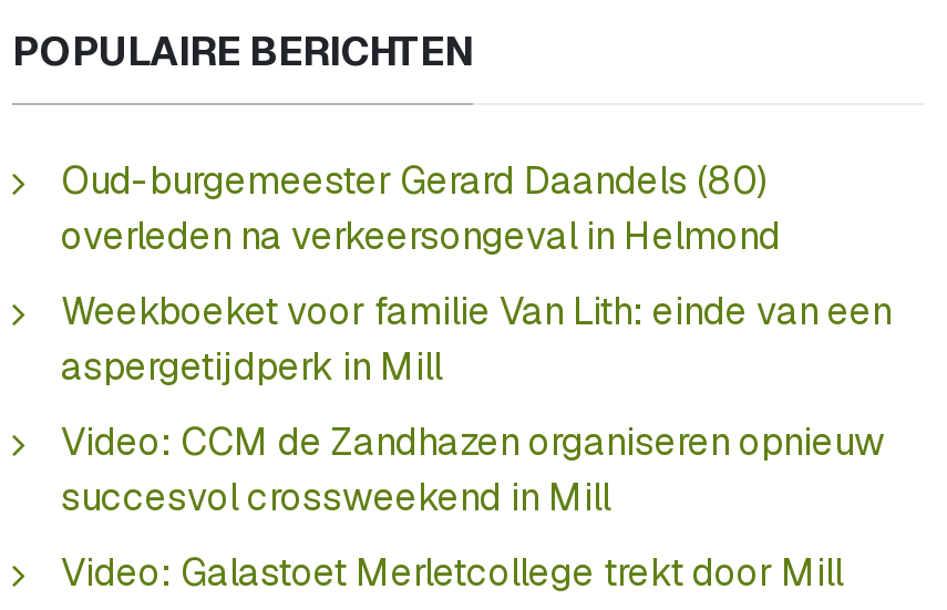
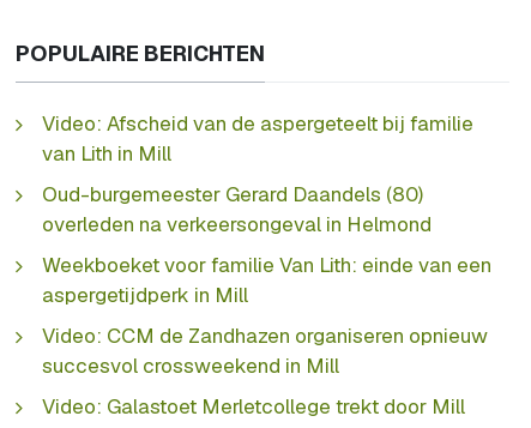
none -> [42,110,473,167] Video: Afscheid van de aspergeteelt bij familie | van Lith in Mill

